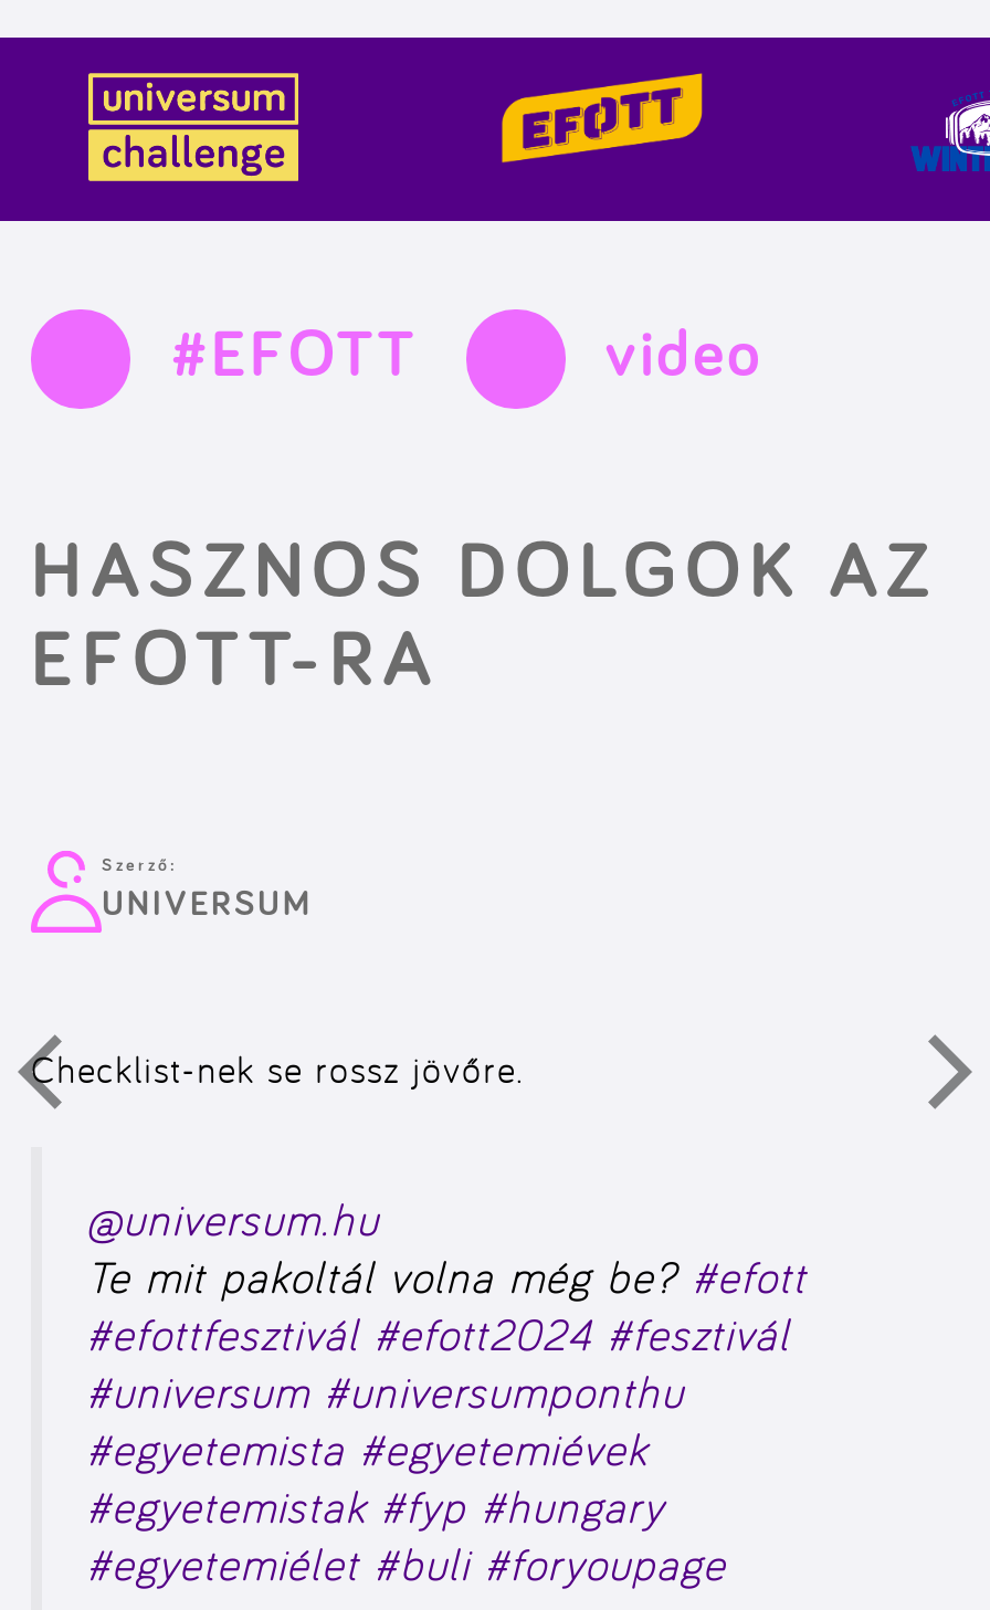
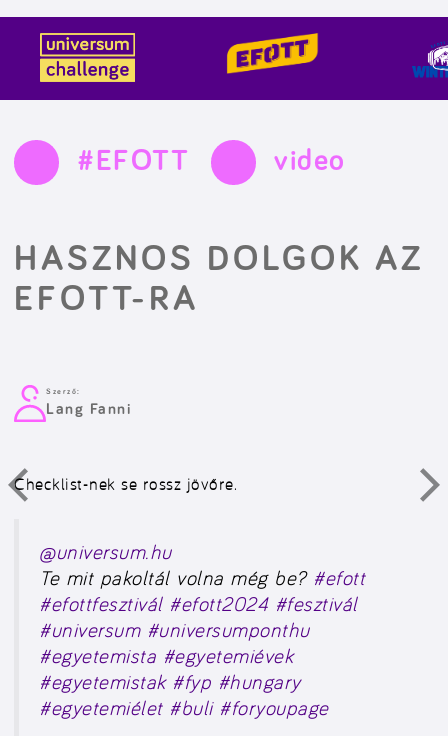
[102,886,313,922] UNIVERSUM -> [46,401,131,417] Lang Fanni

